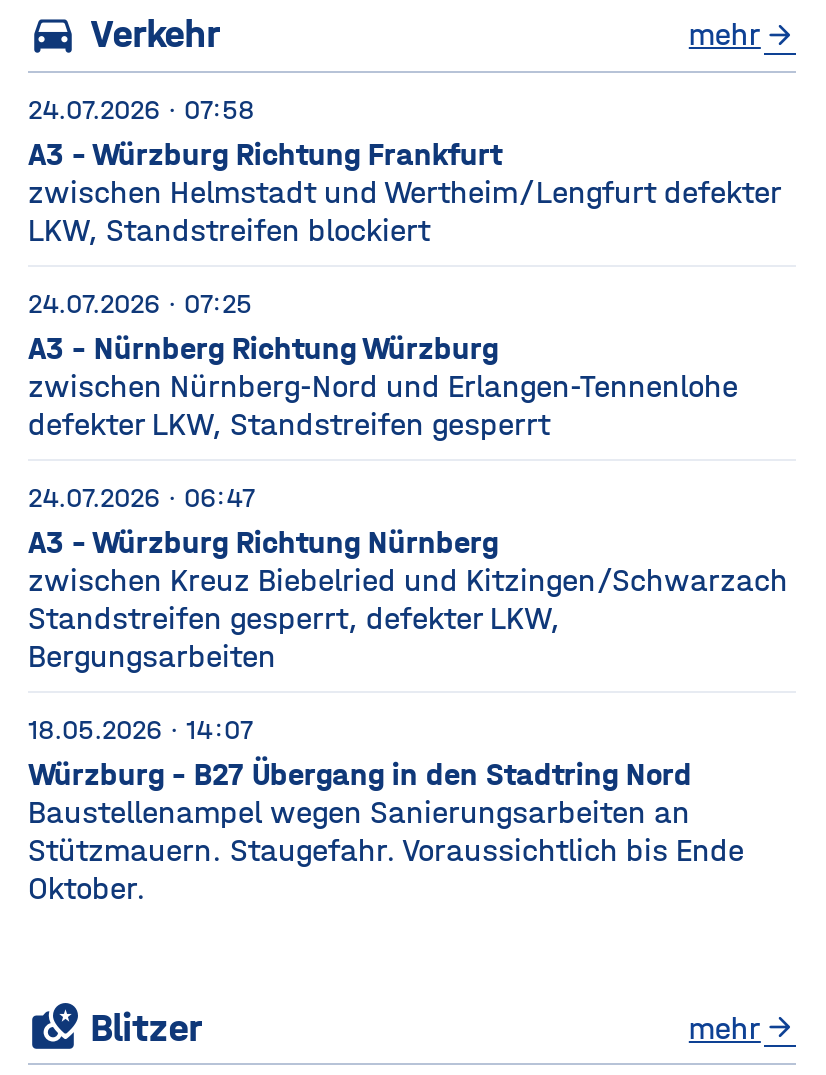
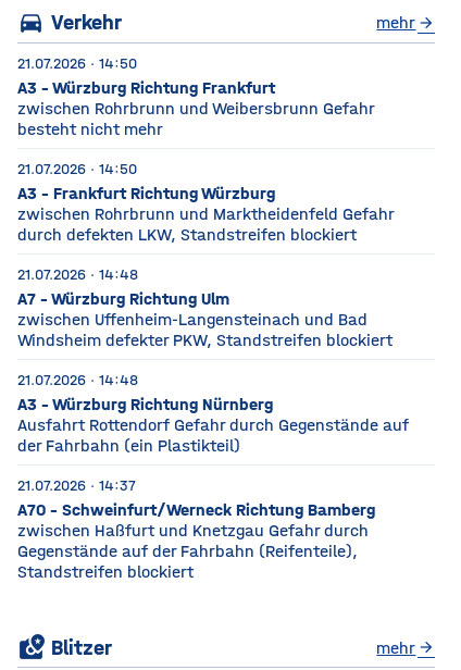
[28,93,254,127] 24.07.2026 · 07:58 -> [17,54,137,73] 21.07.2026 · 14:50
[28,173,780,515] zwischen Helmstadt und Wertheim/Lengfurt defekter | LKW, Standstreifen blockiert | 24.07.2026 · 07:25 | A3 - Nürnberg Richtung Würzburg | zwischen Nürnberg-Nord und Erlangen-Tennenlohe | defekter LKW, Standstreifen gesperrt | 24.07.2026 · 06:47 -> [17,98,394,389] zwischen Rohrbrunn und Weibersbrunn Gefahr | besteht nicht mehr | 21.07.2026 · 14:50 | A3 - Frankfurt Richtung Würzburg | zwischen Rohrbrunn und Marktheidenfeld Gefahr | durch defekten LKW, Standstreifen blockiert | 21.07.2026 · 14:48 | A7 - Würzburg Richtung Ulm | zwischen Uffenheim-Langensteinach und Bad | Windsheim defekter PKW, Standstreifen blockiert | 21.07.2026 · 14:48
moved [28,523,498,561] -> [17,394,273,414]: A3 - Würzburg Richtung Nürnberg
[28,561,788,675] zwischen Kreuz Biebelried und Kitzingen/Schwarzach | Standstreifen gesperrt, defekter LKW, | Bergungsarbeiten -> [17,414,409,456] Ausfahrt Rottendorf Gefahr durch Gegenstände auf | der Fahrbahn (ein Plastikteil)
[28,713,744,907] 18.05.2026 · 14:07 | Würzburg - B27 Übergang in den Stadtring Nord | Baustellenampel wegen Sanierungsarbeiten an | Stützmauern. Staugefahr. Voraussichtlich bis Ende | Oktober. -> [17,476,375,582] 21.07.2026 · 14:37 | A70 - Schweinfurt/Werneck Richtung Bamberg | zwischen Haßfurt und Knetzgau Gefahr durch | Gegenstände auf der Fahrbahn (Reifenteile), | Standstreifen blockiert

